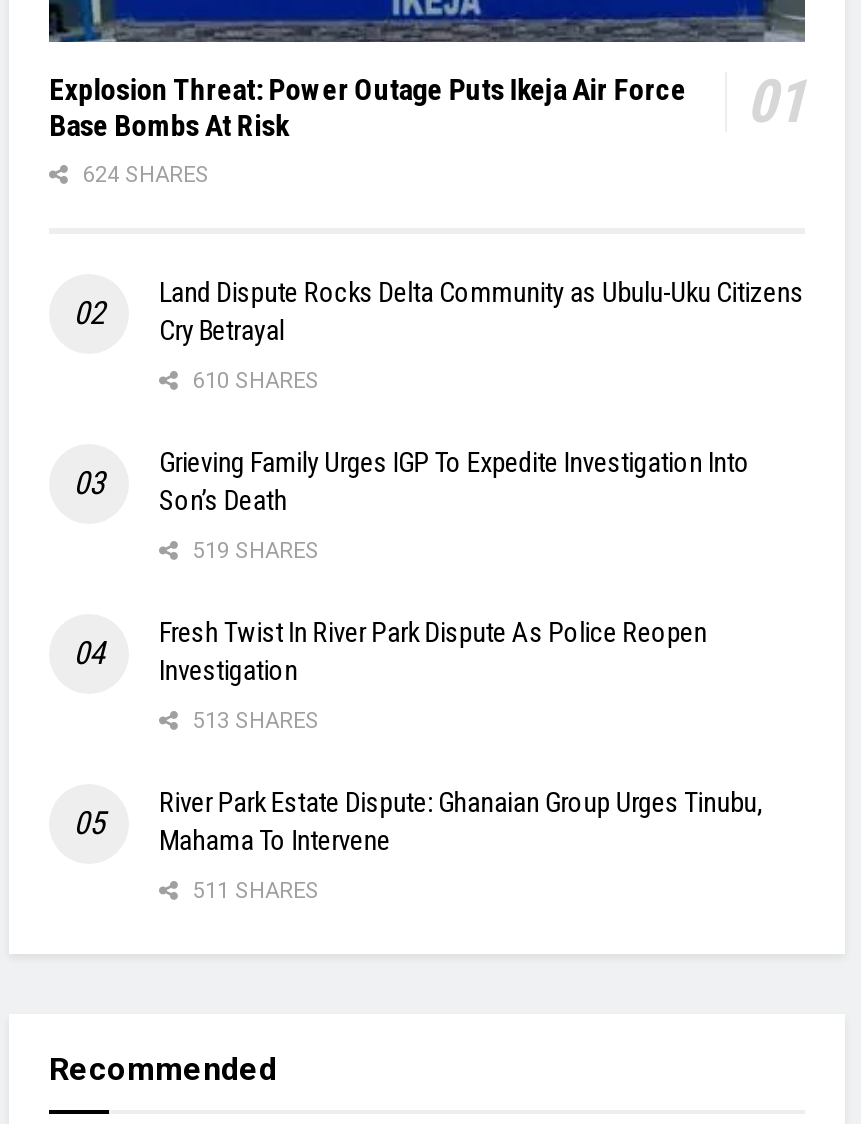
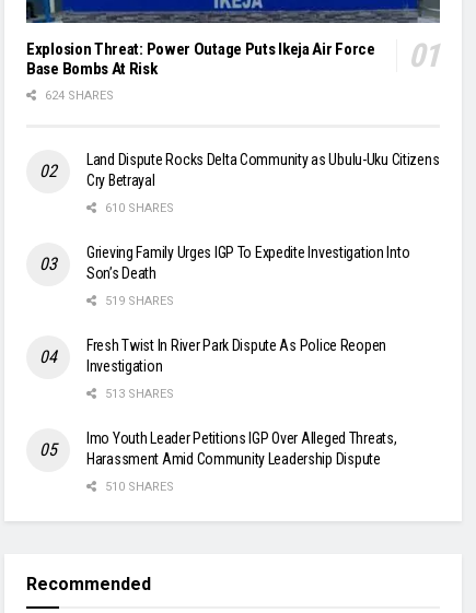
[159,786,762,856] River Park Estate Dispute: Ghanaian Group Urges Tinubu, | Mahama To Intervene -> [86,429,397,468] Imo Youth Leader Petitions IGP Over Alleged Threats, | Harassment Amid Community Leadership Dispute
[187,878,319,904] 511 SHARES -> [102,480,174,494] 510 SHARES

